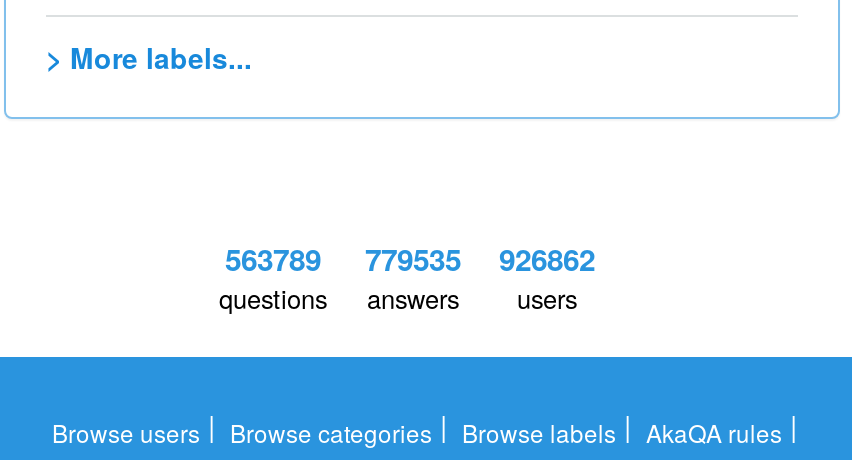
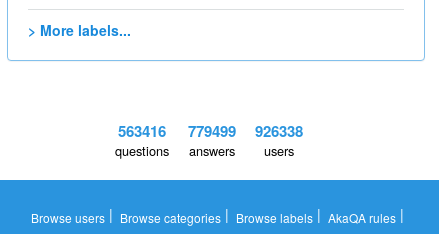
[225,237,321,281] 563789 -> [117,120,165,142] 563416
[365,237,461,281] 779535 -> [187,120,235,142] 779499
[499,237,595,281] 926862 -> [254,120,302,142] 926338

